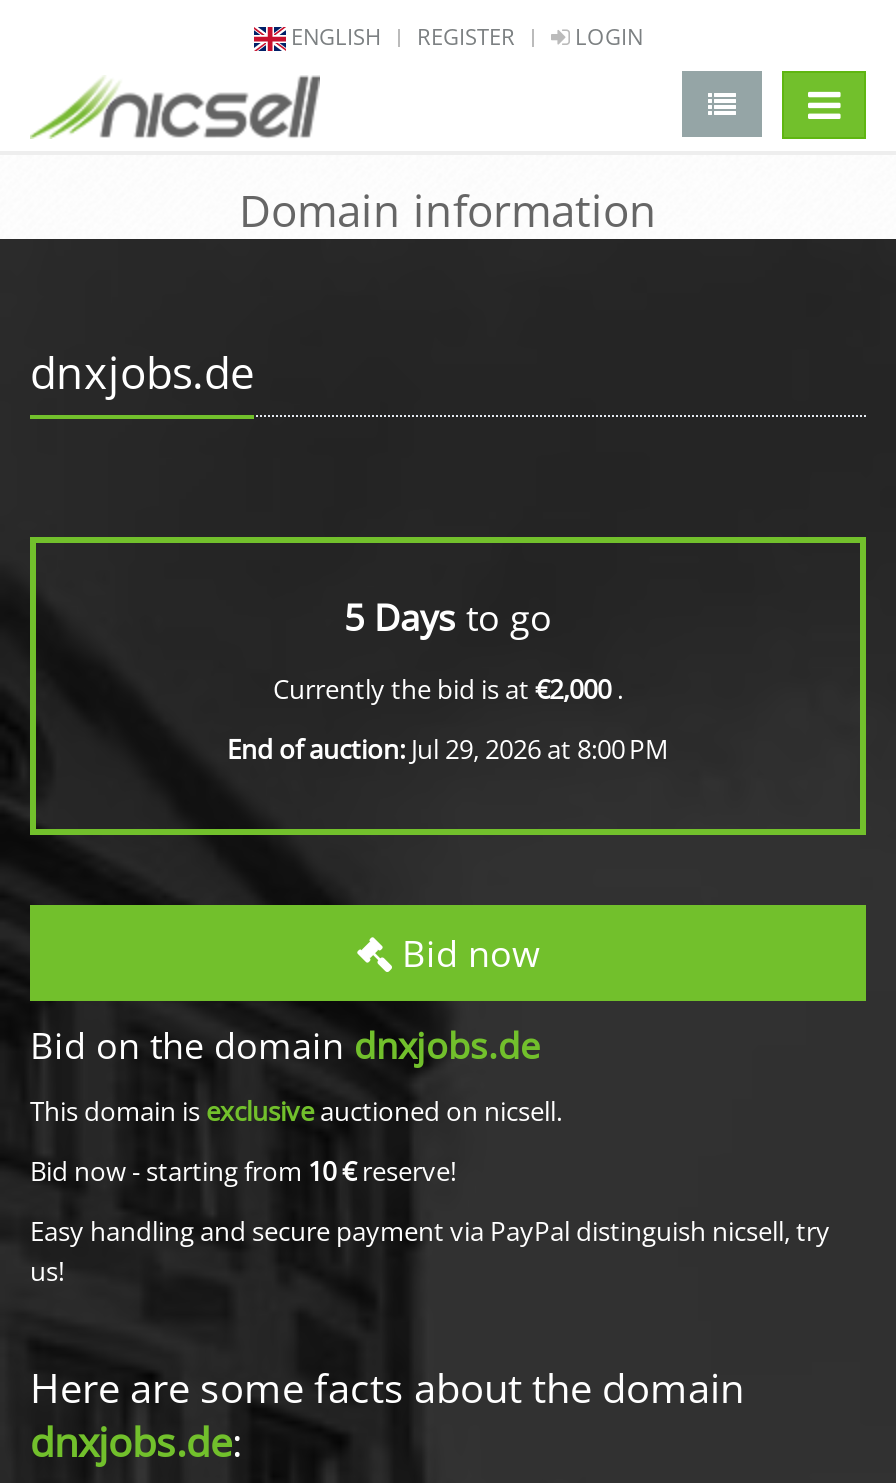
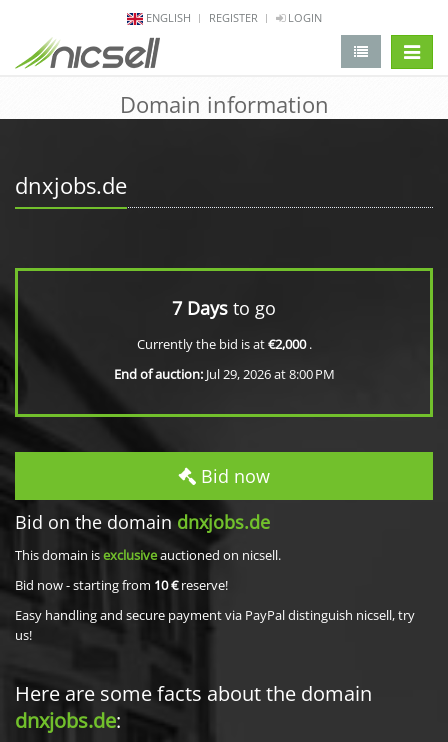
[344,593,552,641] 5 Days to go -> [172,296,276,320] 7 Days to go

